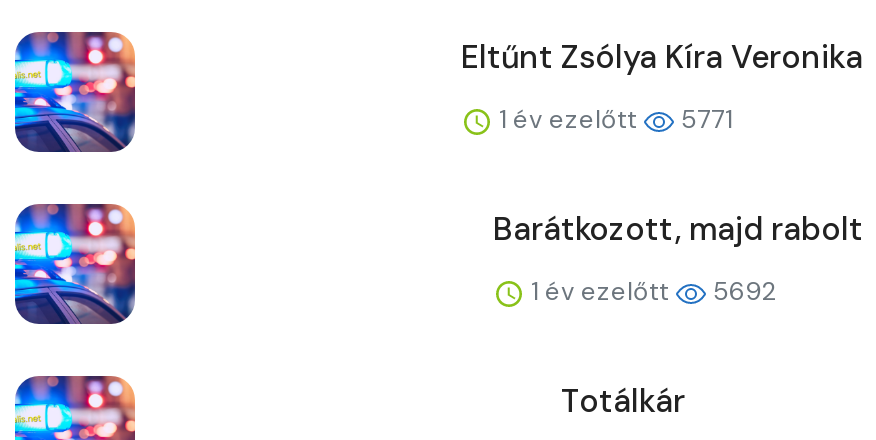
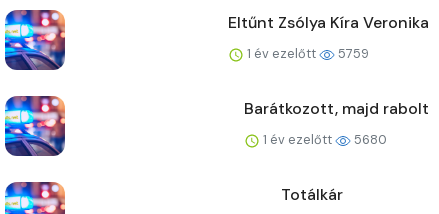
[493,103,733,137] 1 év ezelőtt 5771 -> [244,45,369,62] 1 év ezelőtt 5759
[525,275,775,309] 1 év ezelőtt 5692 -> [260,131,387,148] 1 év ezelőtt 5680

